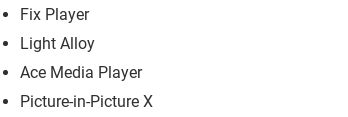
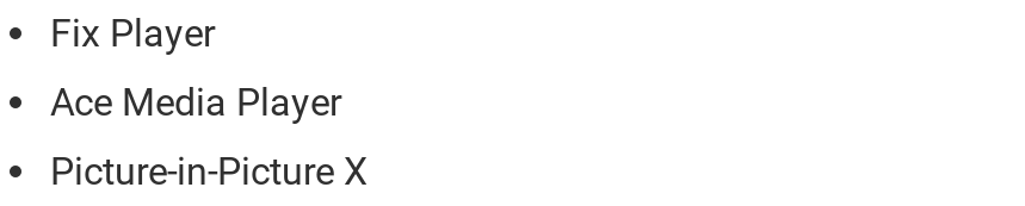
[20,34,95,53] Light Alloy -> none

